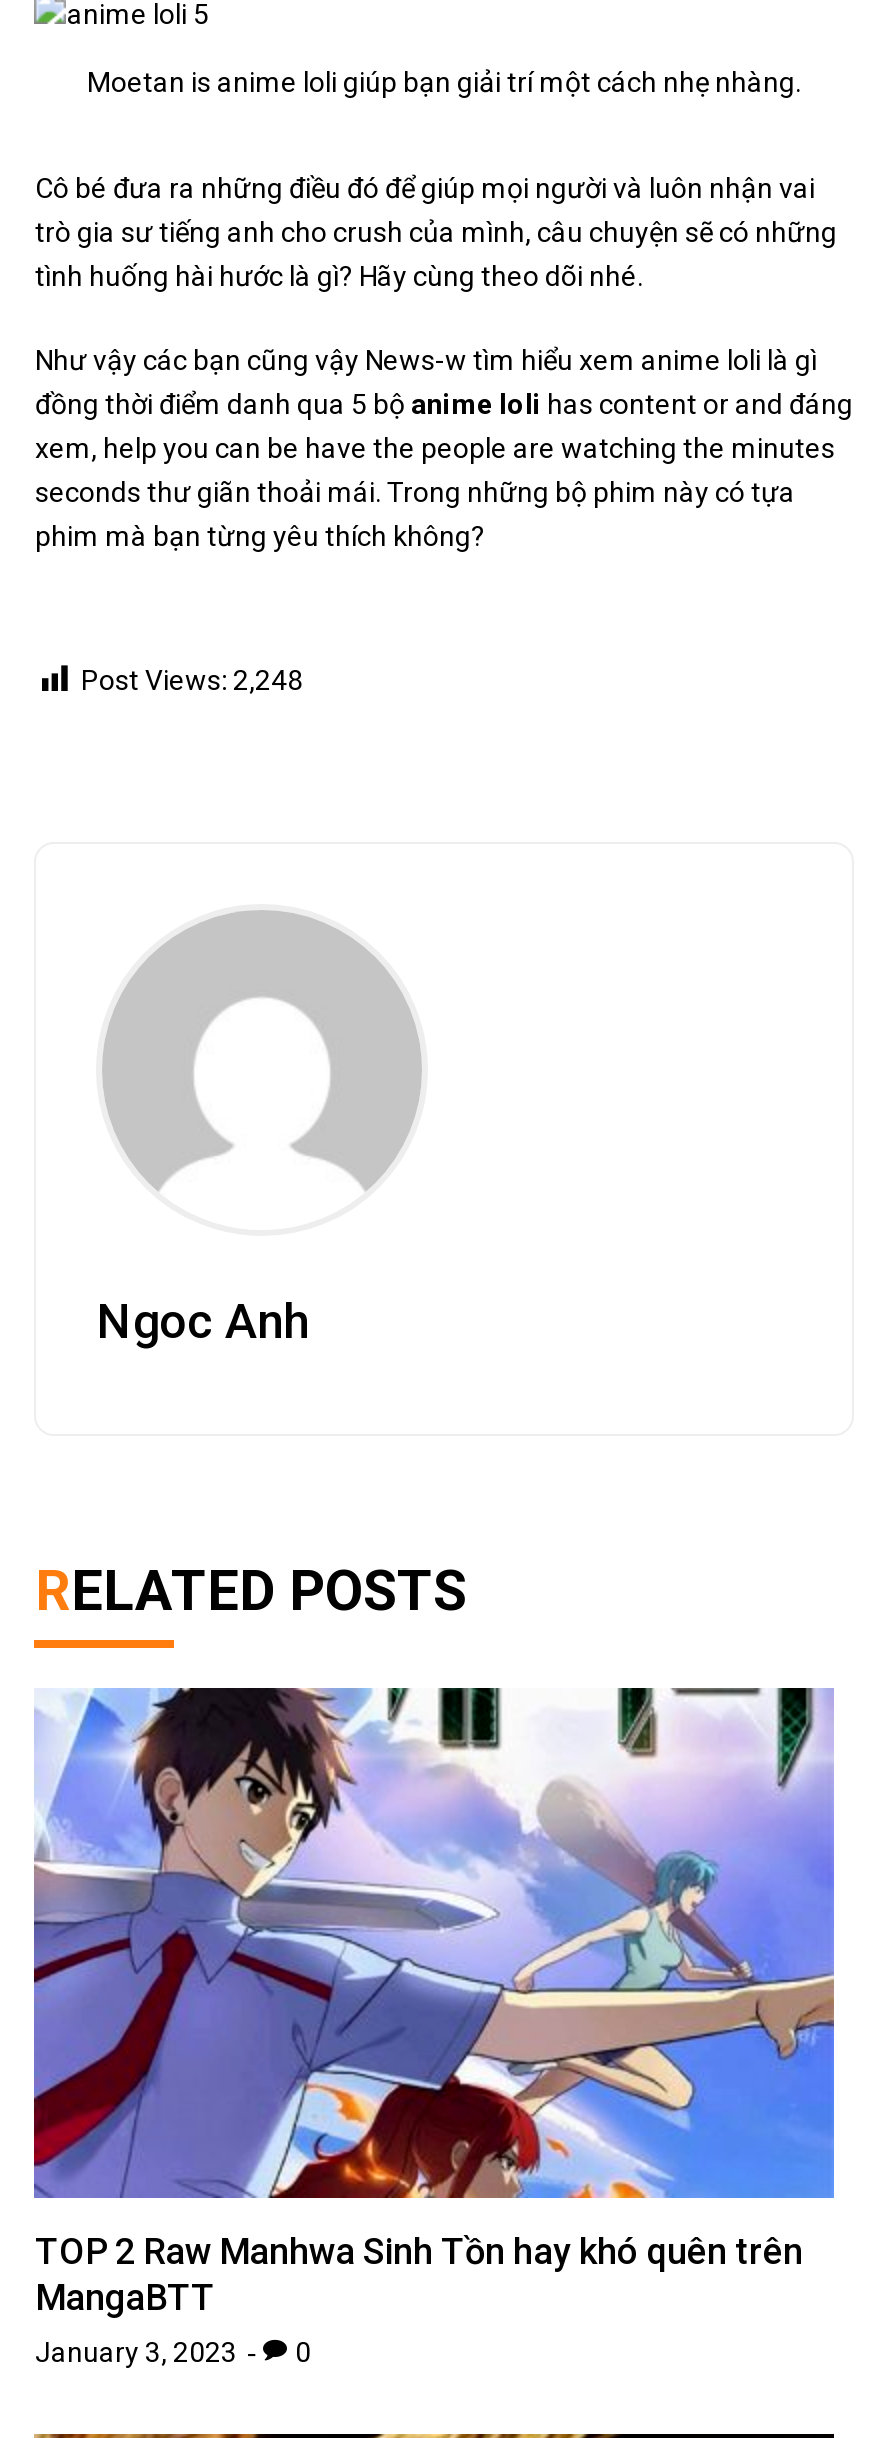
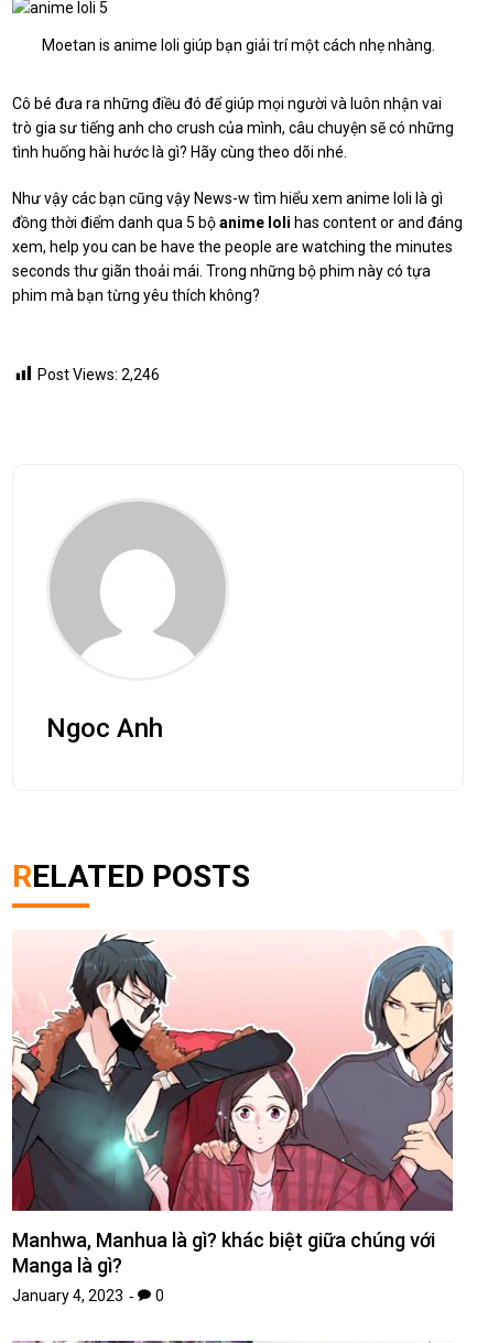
[81,664,303,696] Post Views: 2,248 -> [38,366,160,383] Post Views: 2,246
[32,1686,836,2368] [image] | TOP 2 Raw Manhwa Sinh Tồn hay khó quên trên | MangaBTT | January 3, 2023 -> [11,930,454,1305] [image] | Manhwa, Manhua là gì? khác biệt giữa chúng với | Manga là gì? | January 4, 2023

